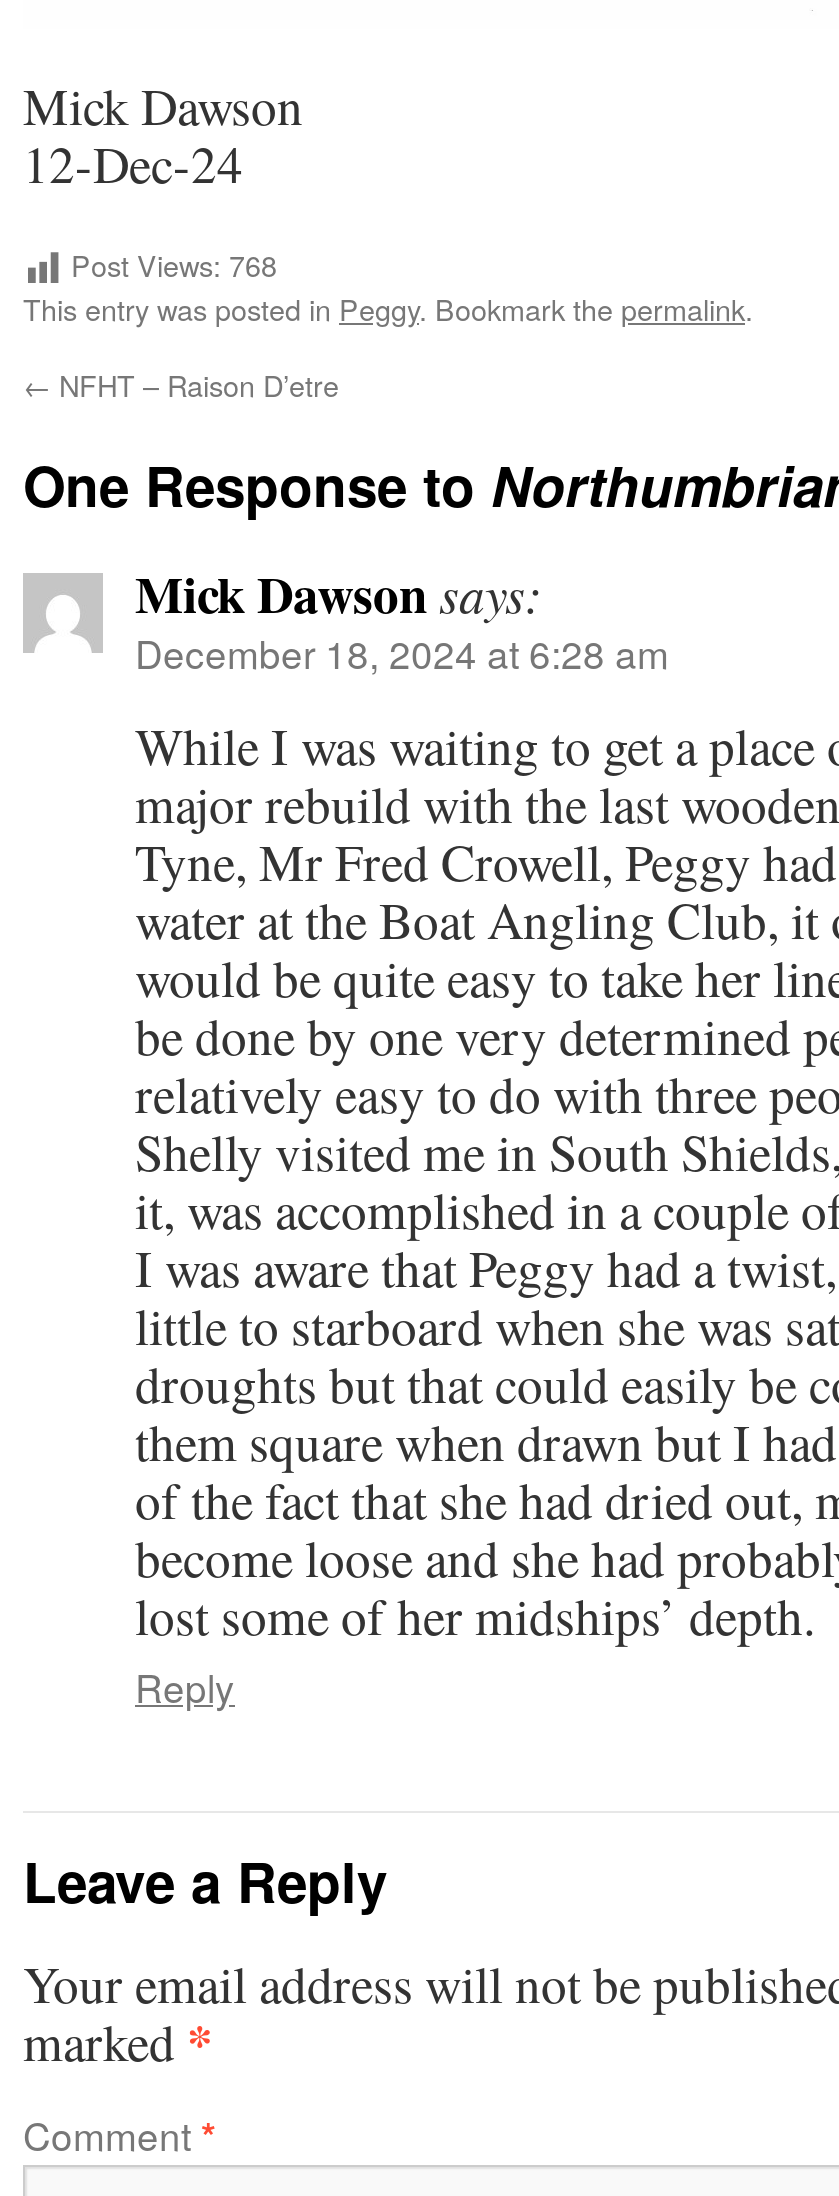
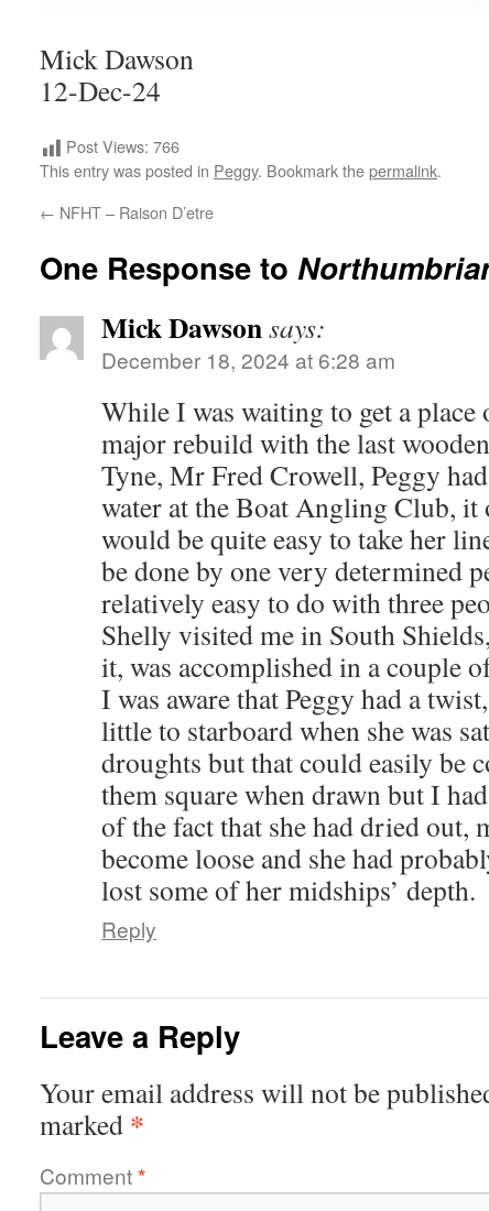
[71,243,277,285] Post Views: 768 -> [66,134,180,157] Post Views: 766

